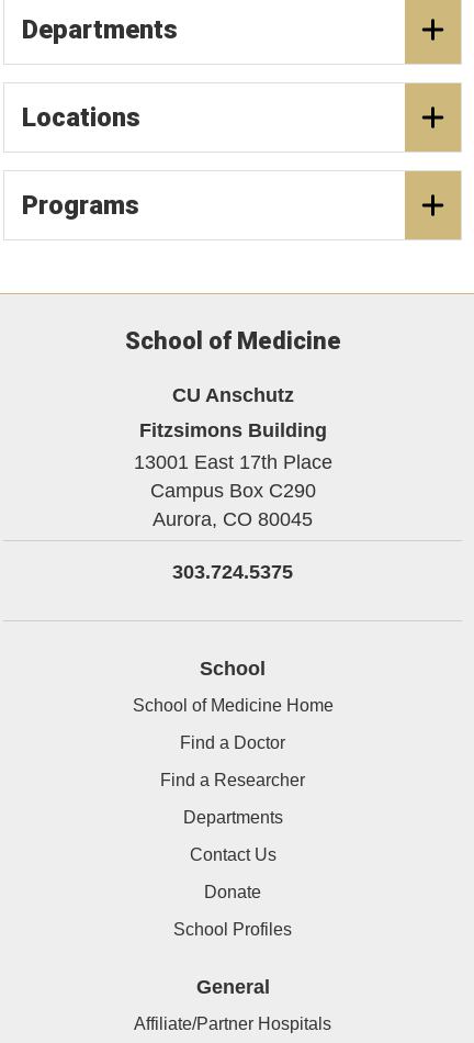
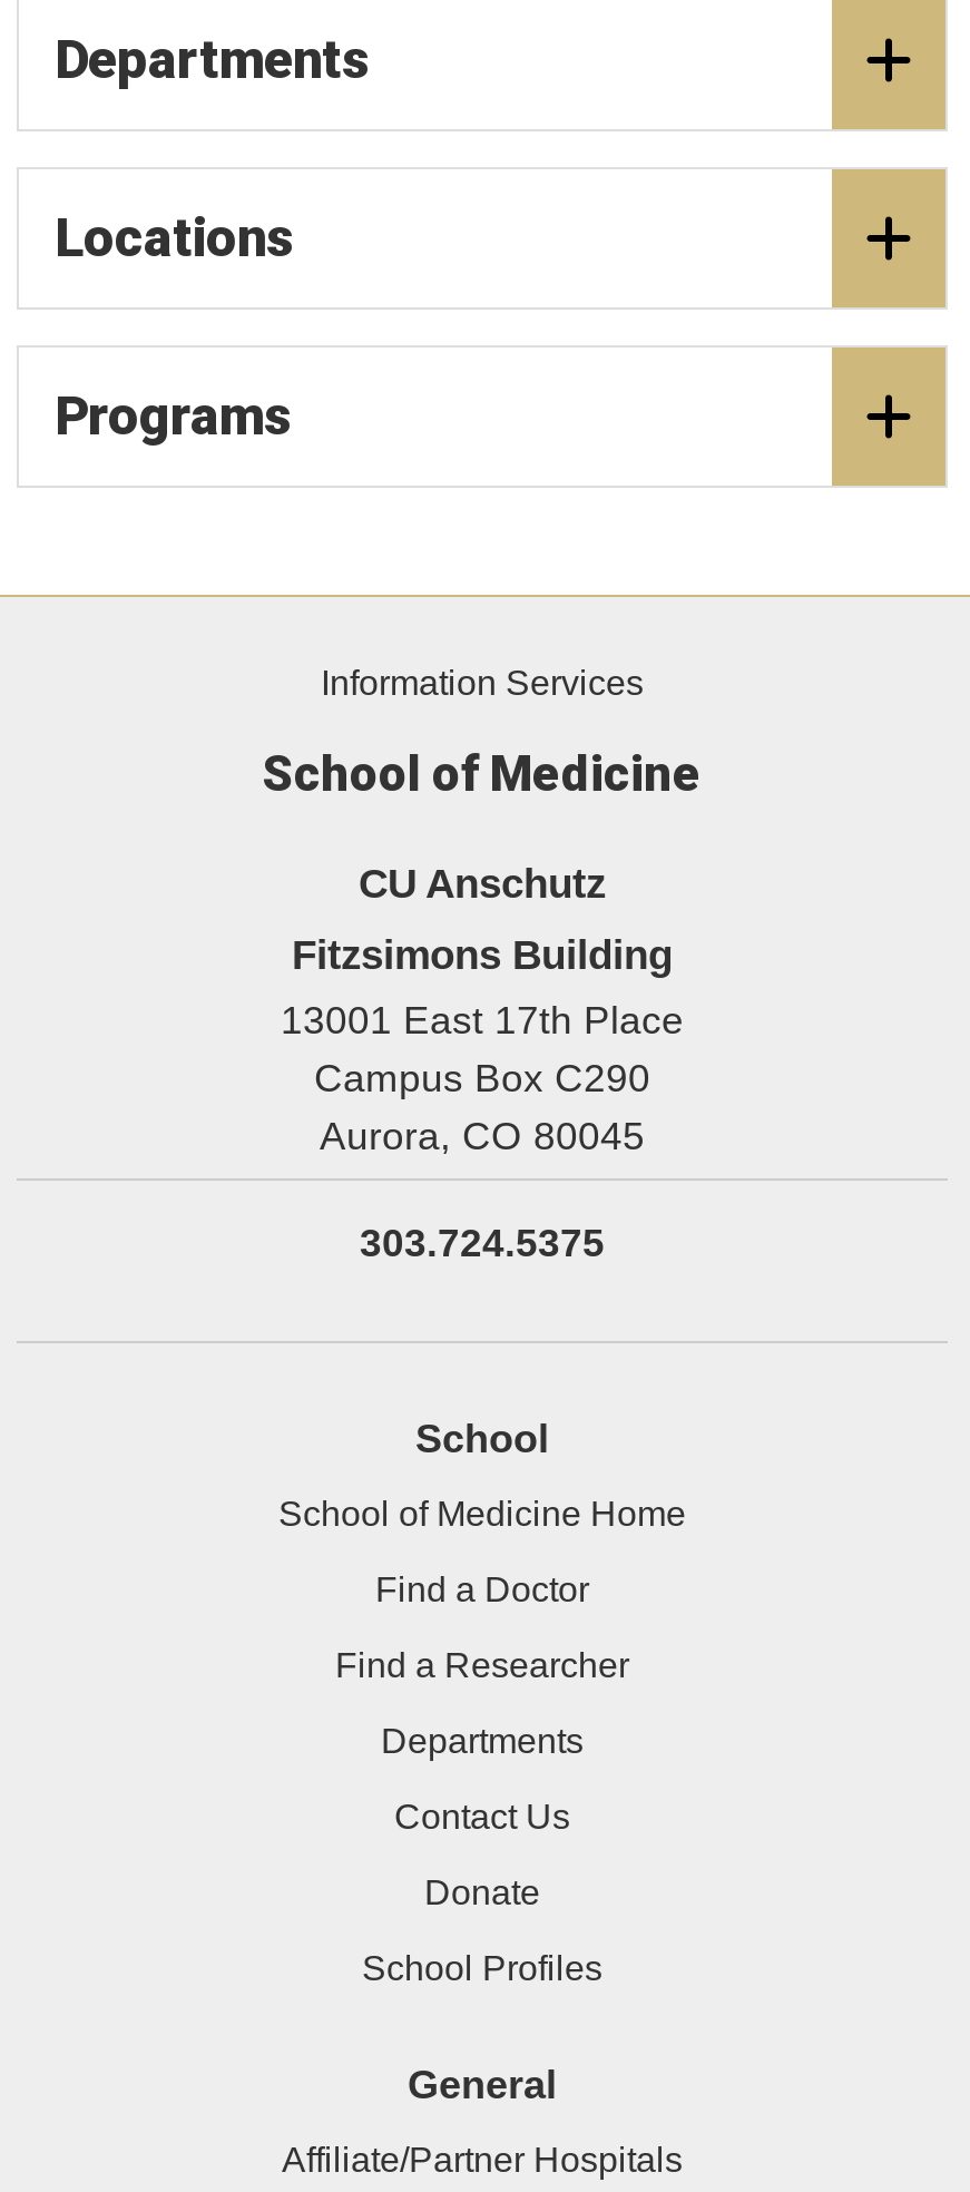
none -> [321,664,644,702] Information Services

